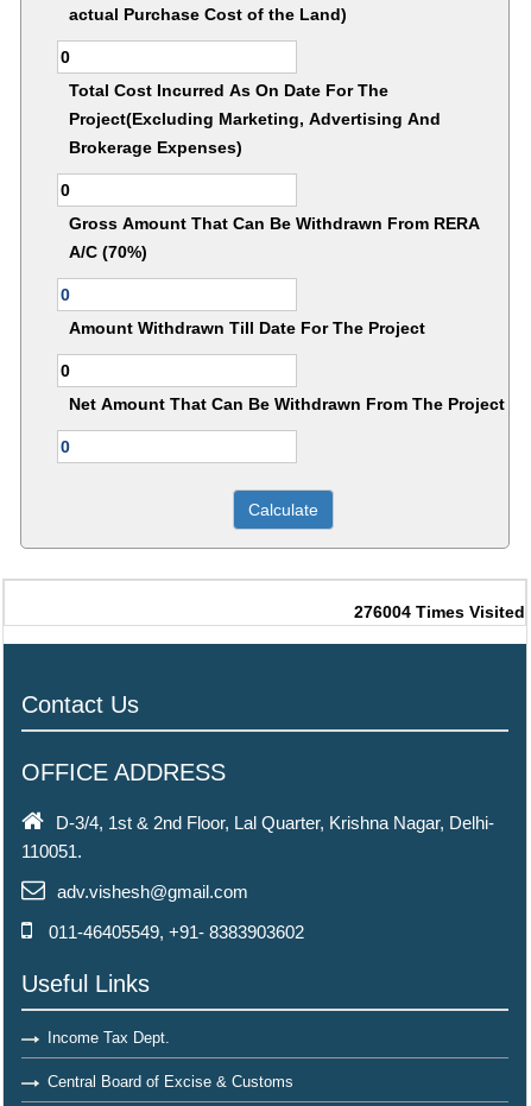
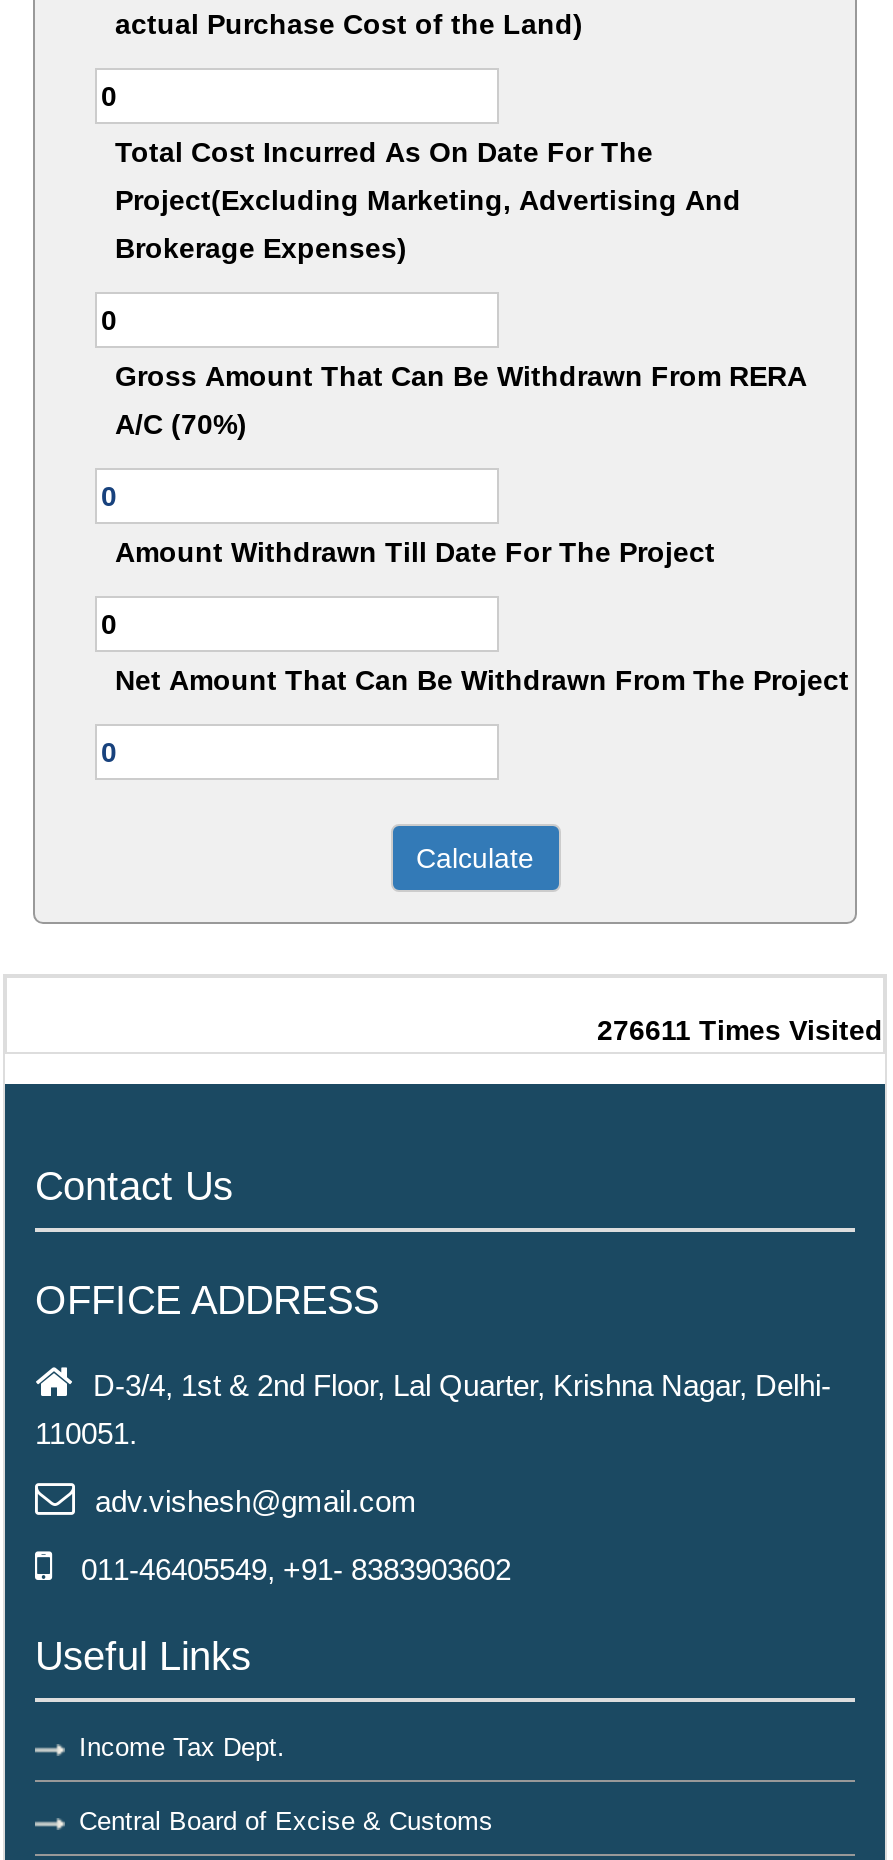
[354,602,525,621] 276004 Times Visited -> [597,1014,883,1046] 276611 Times Visited

